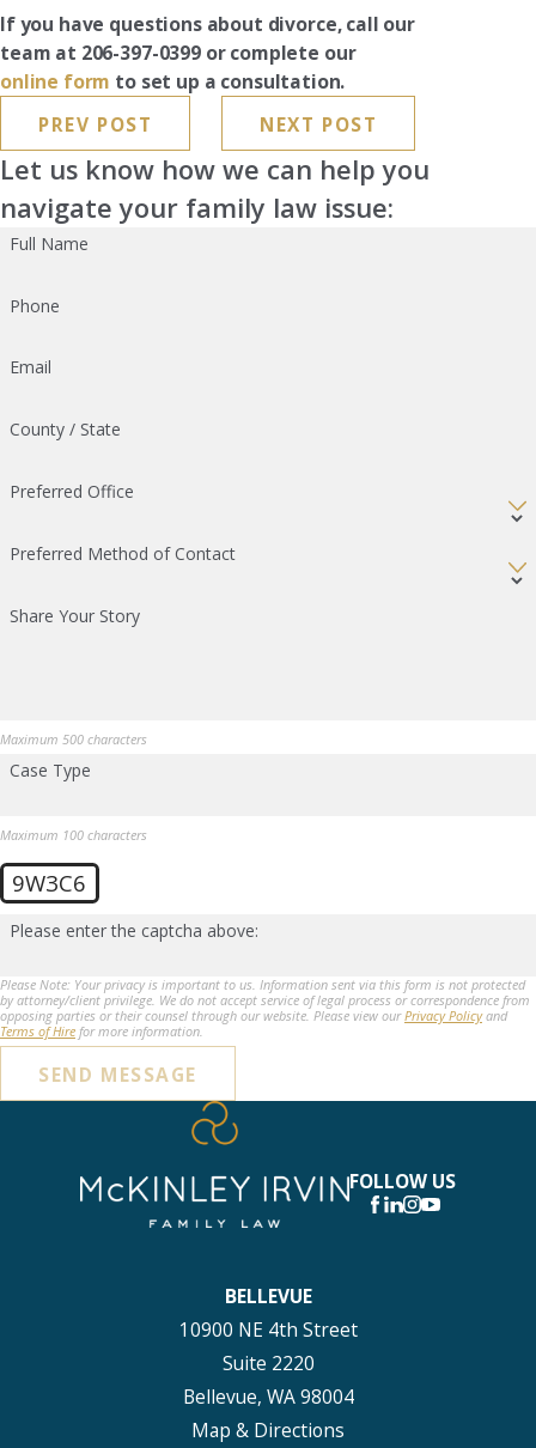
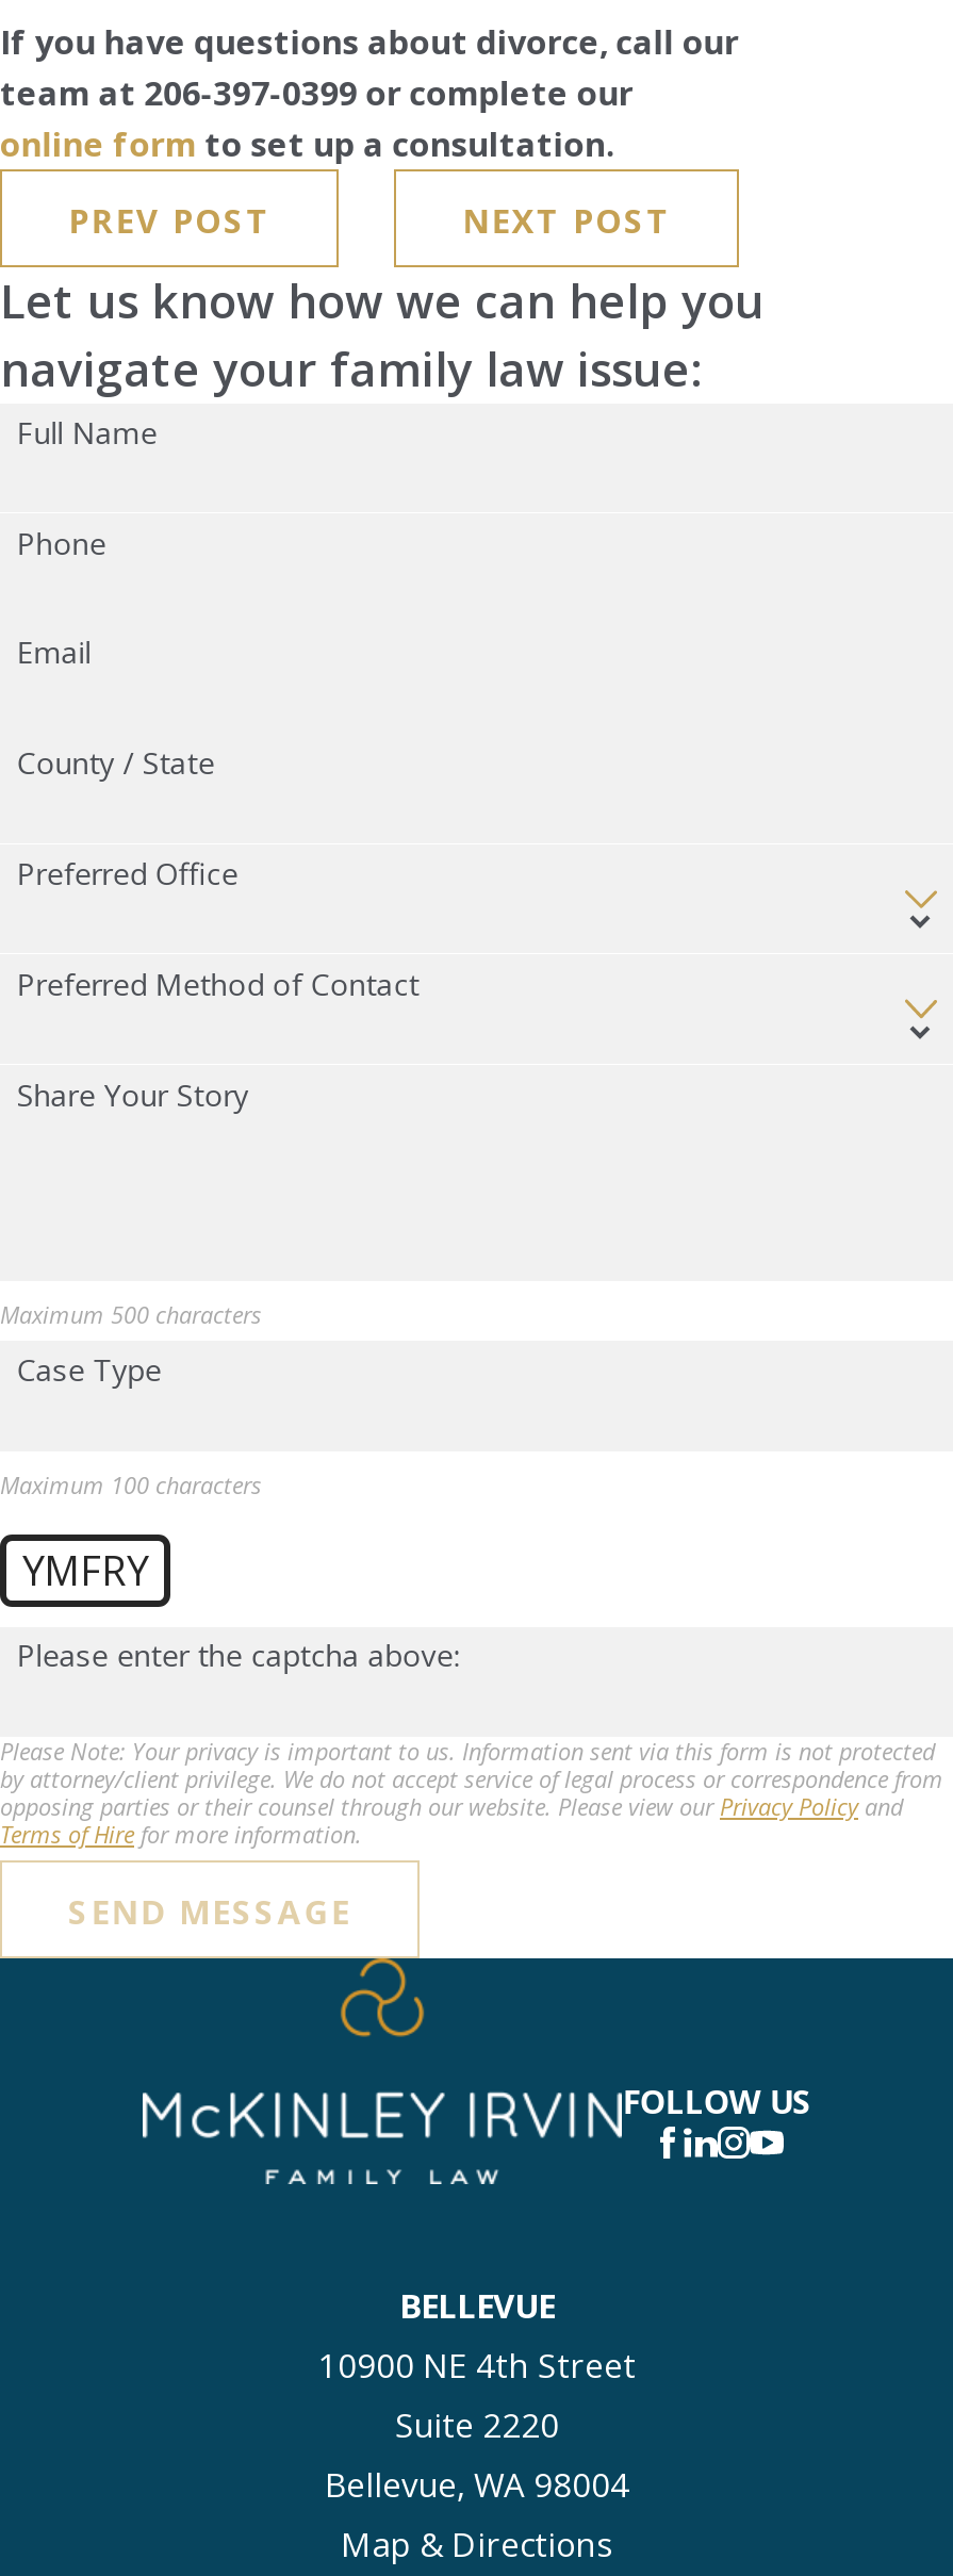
[13,868,87,898] 9W3C6 -> [22,1543,148,1596] YMFRY

